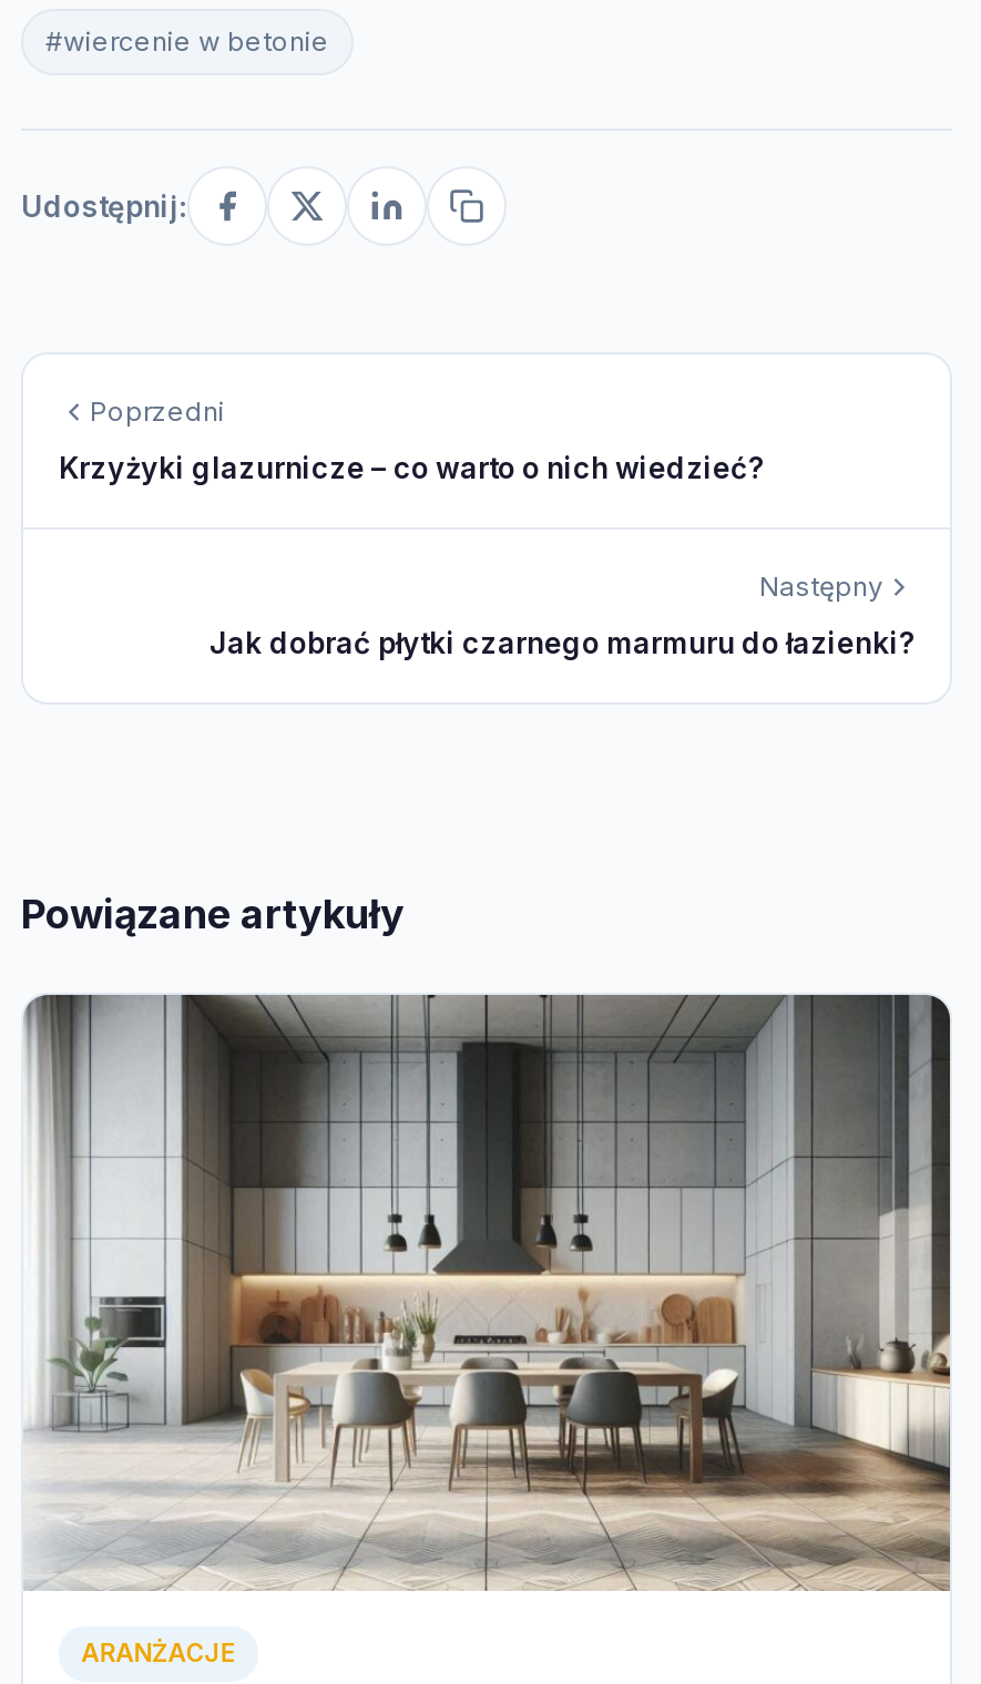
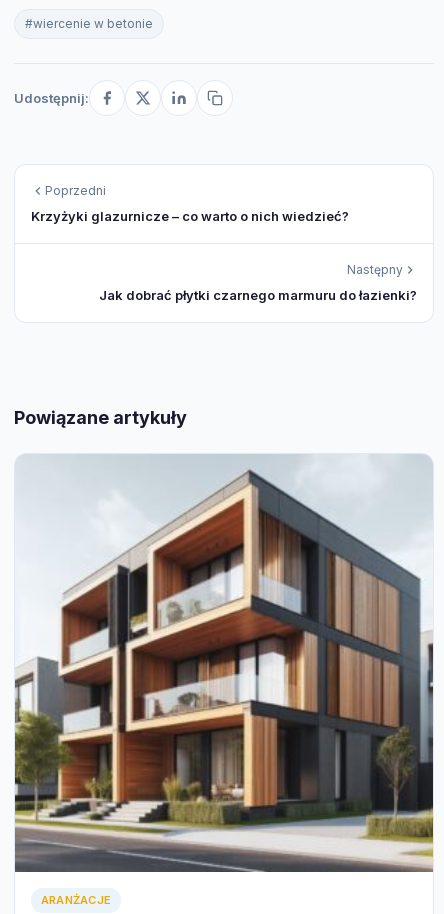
[23,993,952,1591] [image] -> [14,454,434,873] [image]

